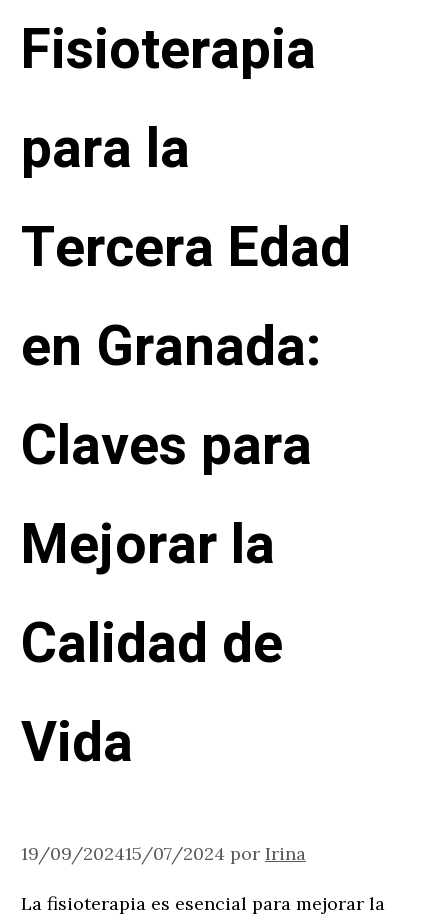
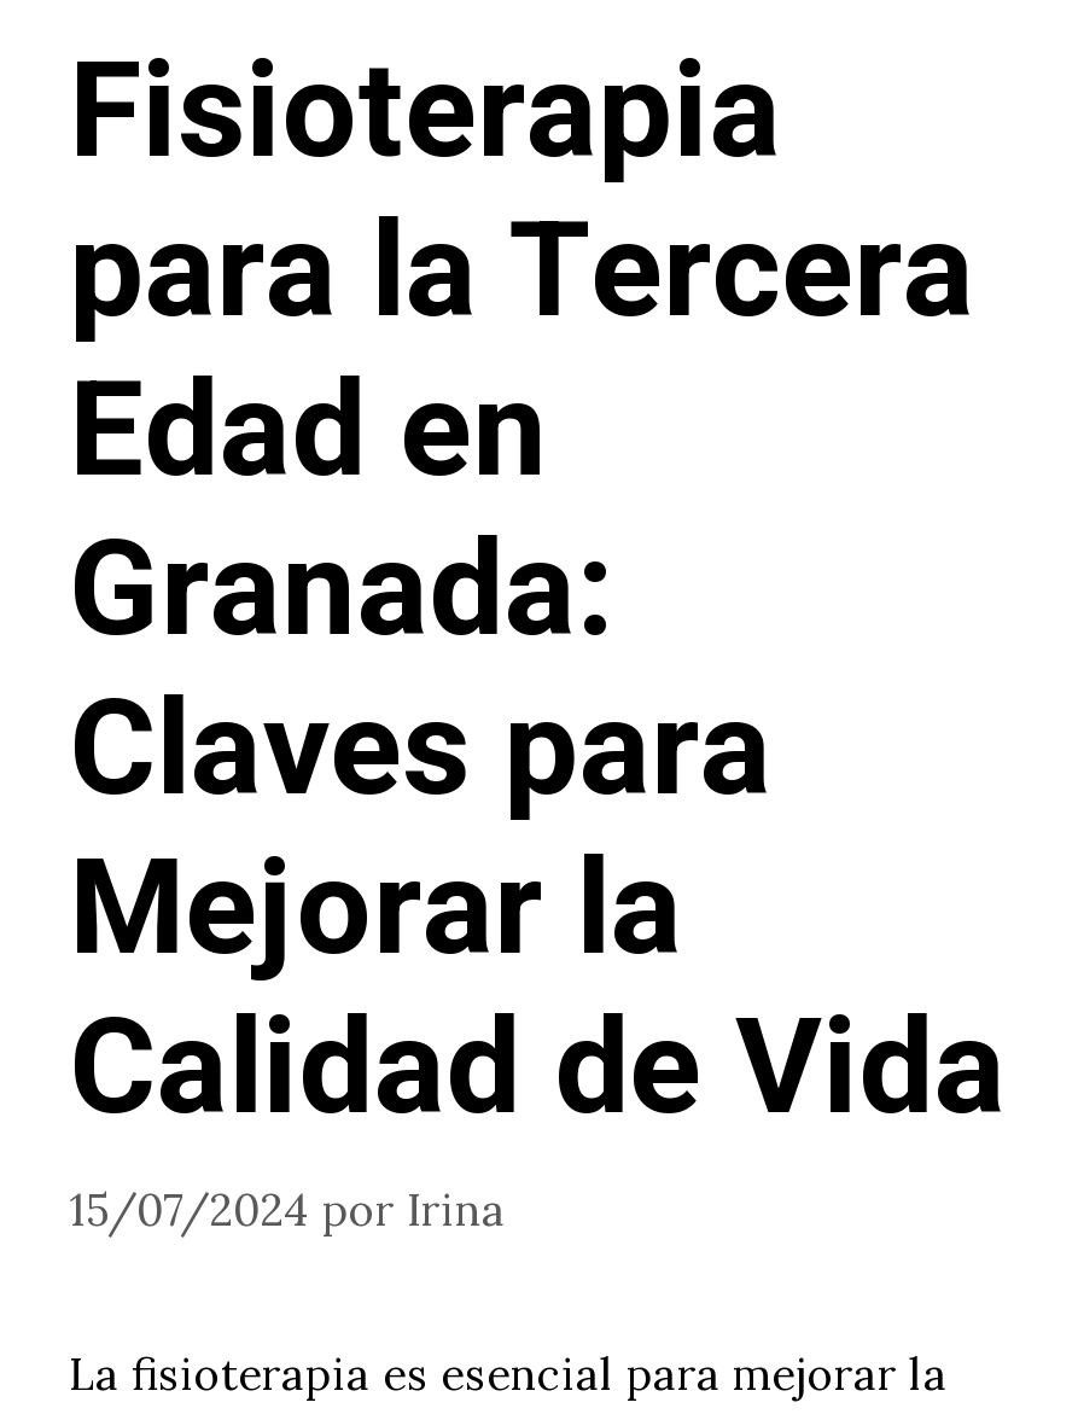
[21,604,306,865] Calidad de | Vida | 19/09/202415/07/2024 por Irina -> [69,972,1006,1238] Calidad de Vida | 15/07/2024 por Irina

